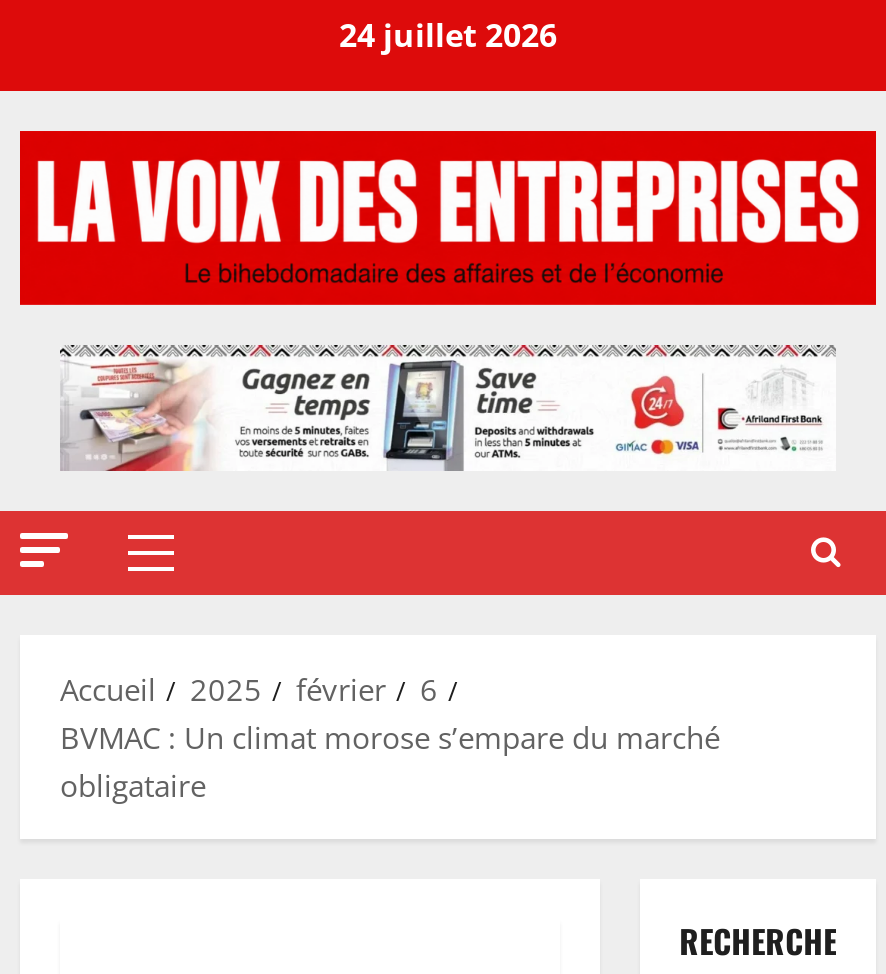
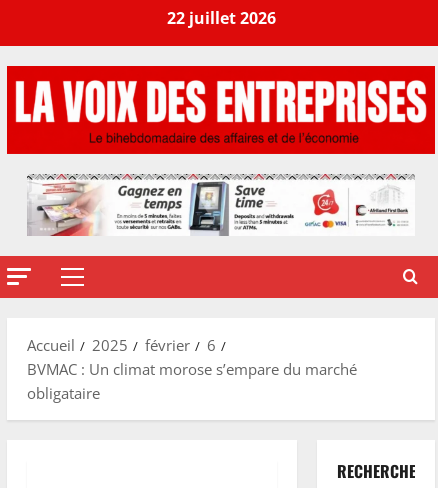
[339,13,557,57] 24 juillet 2026 -> [166,7,275,29] 22 juillet 2026

